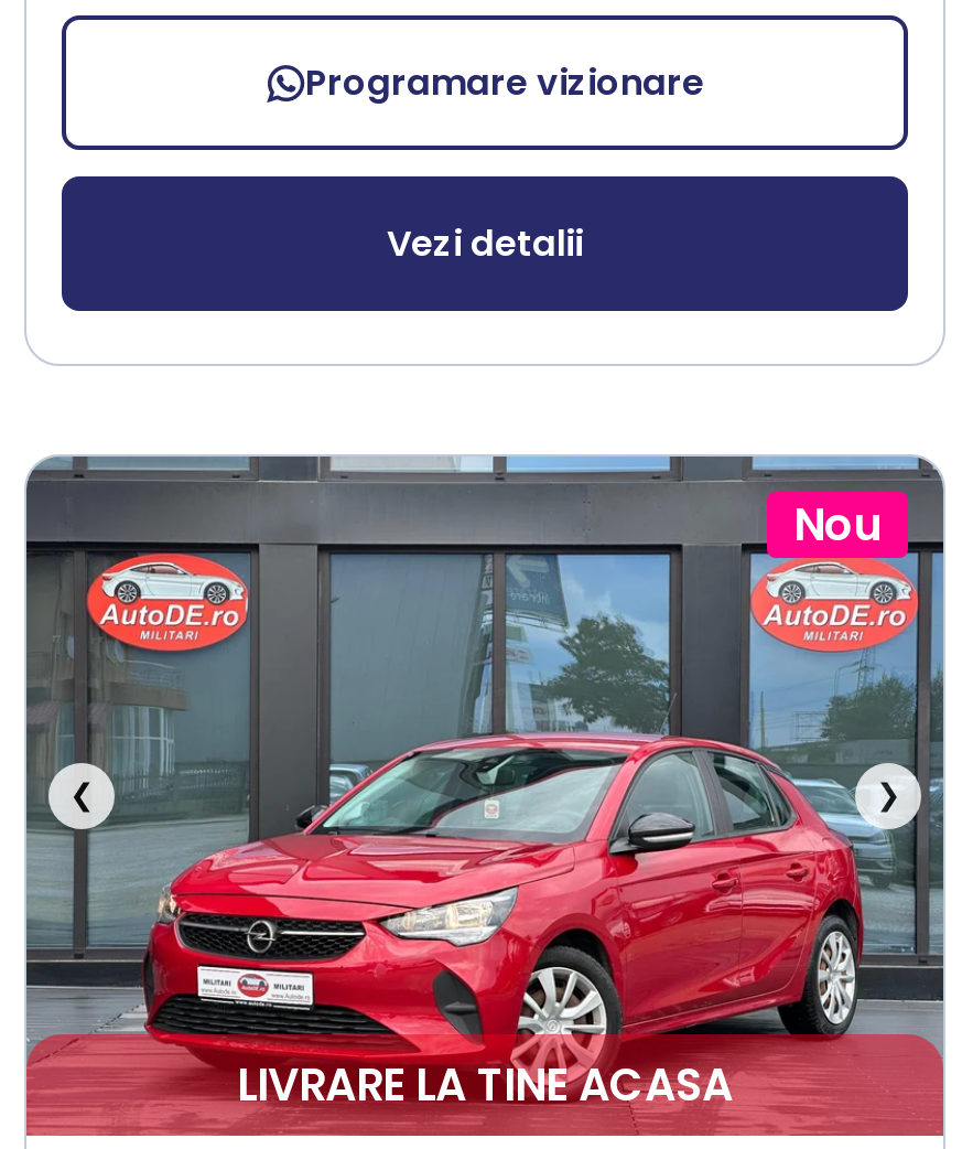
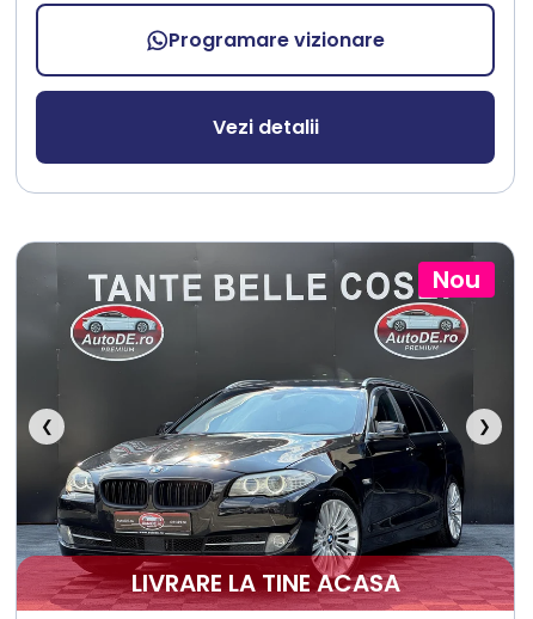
[24,454,945,1134] [image] -> [17,241,515,611] [image]

